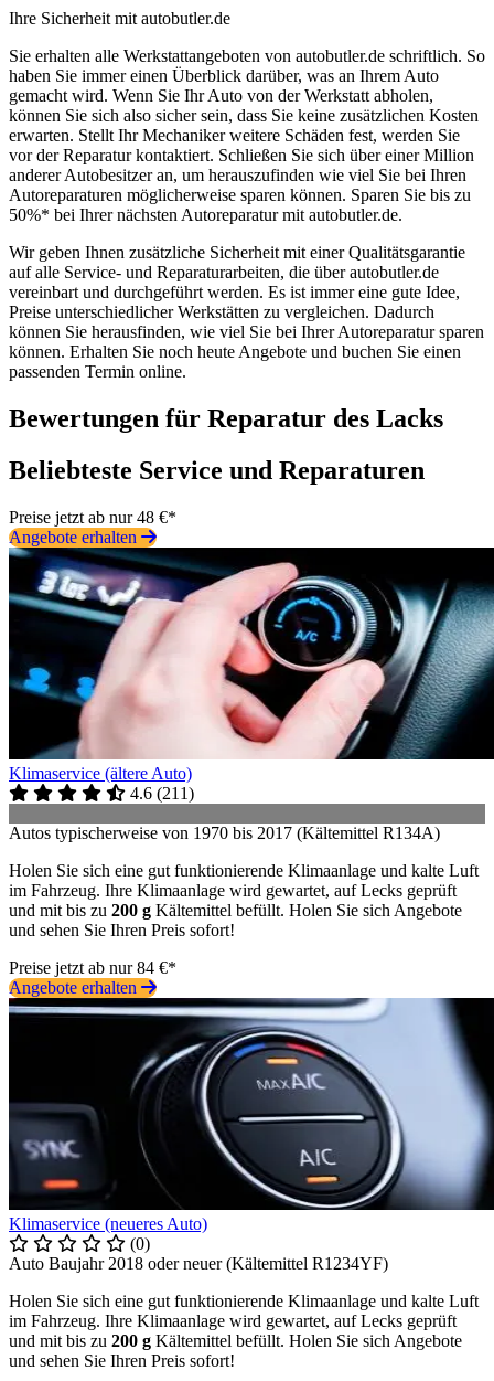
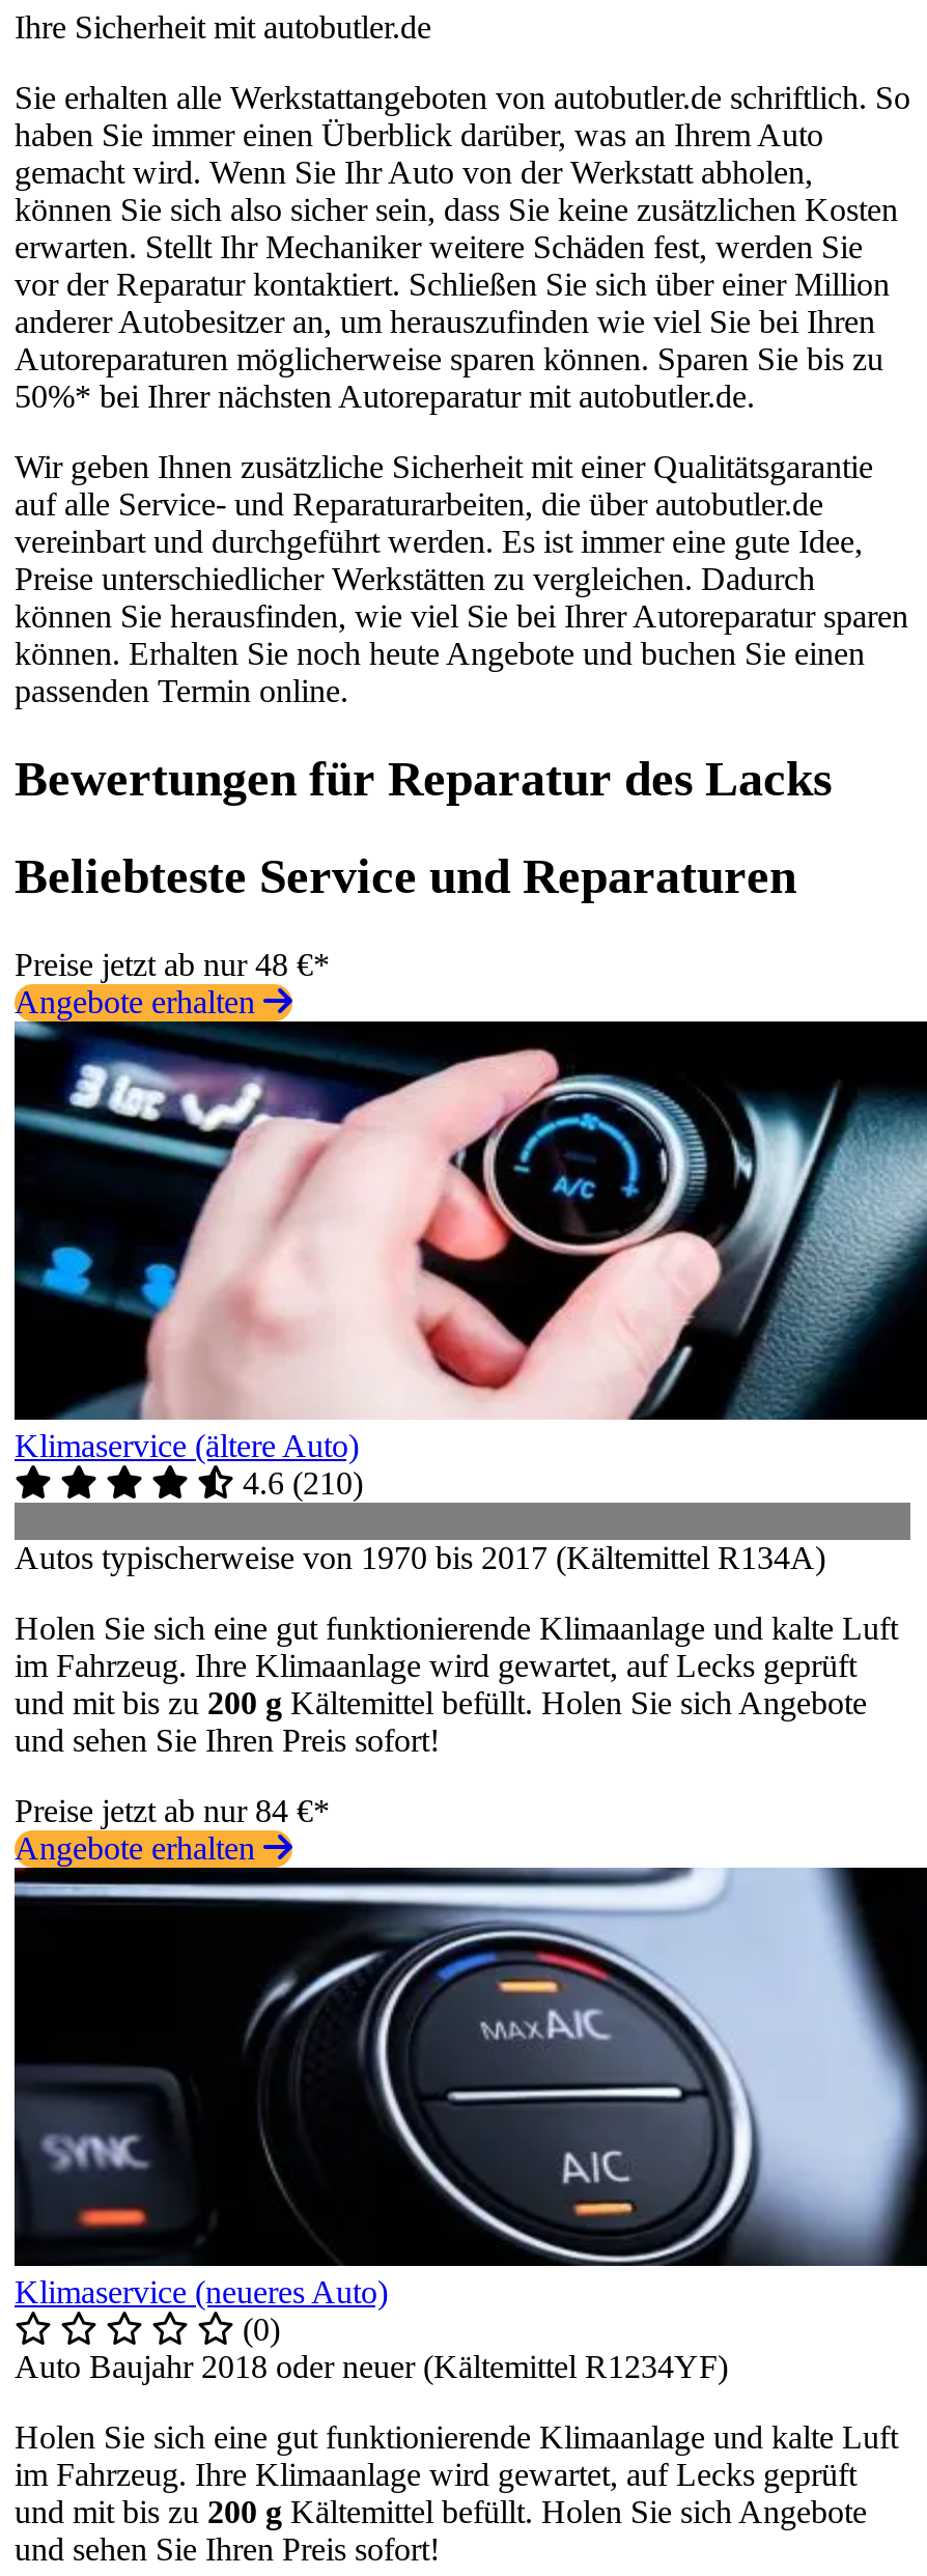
[130,784,194,802] 4.6 (211) -> [243,1465,363,1500] 4.6 (210)

